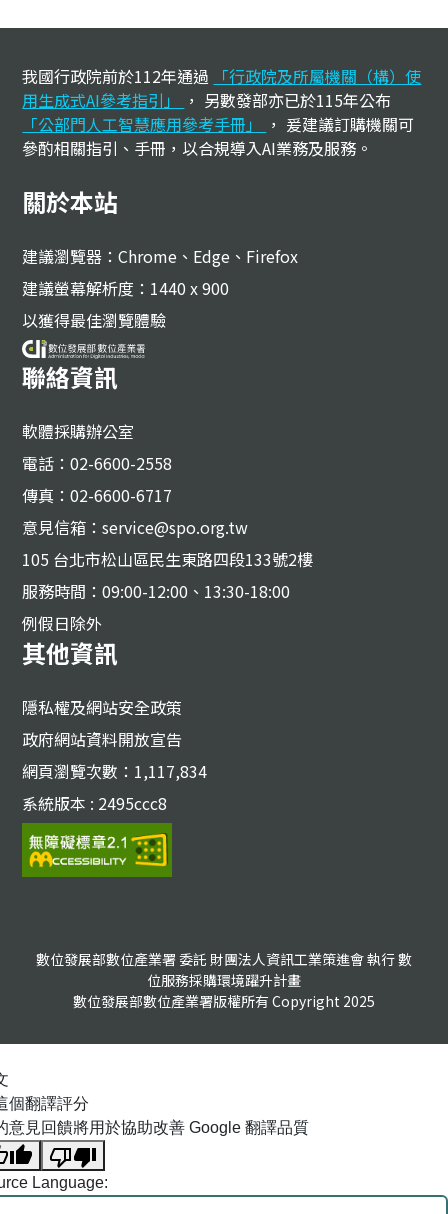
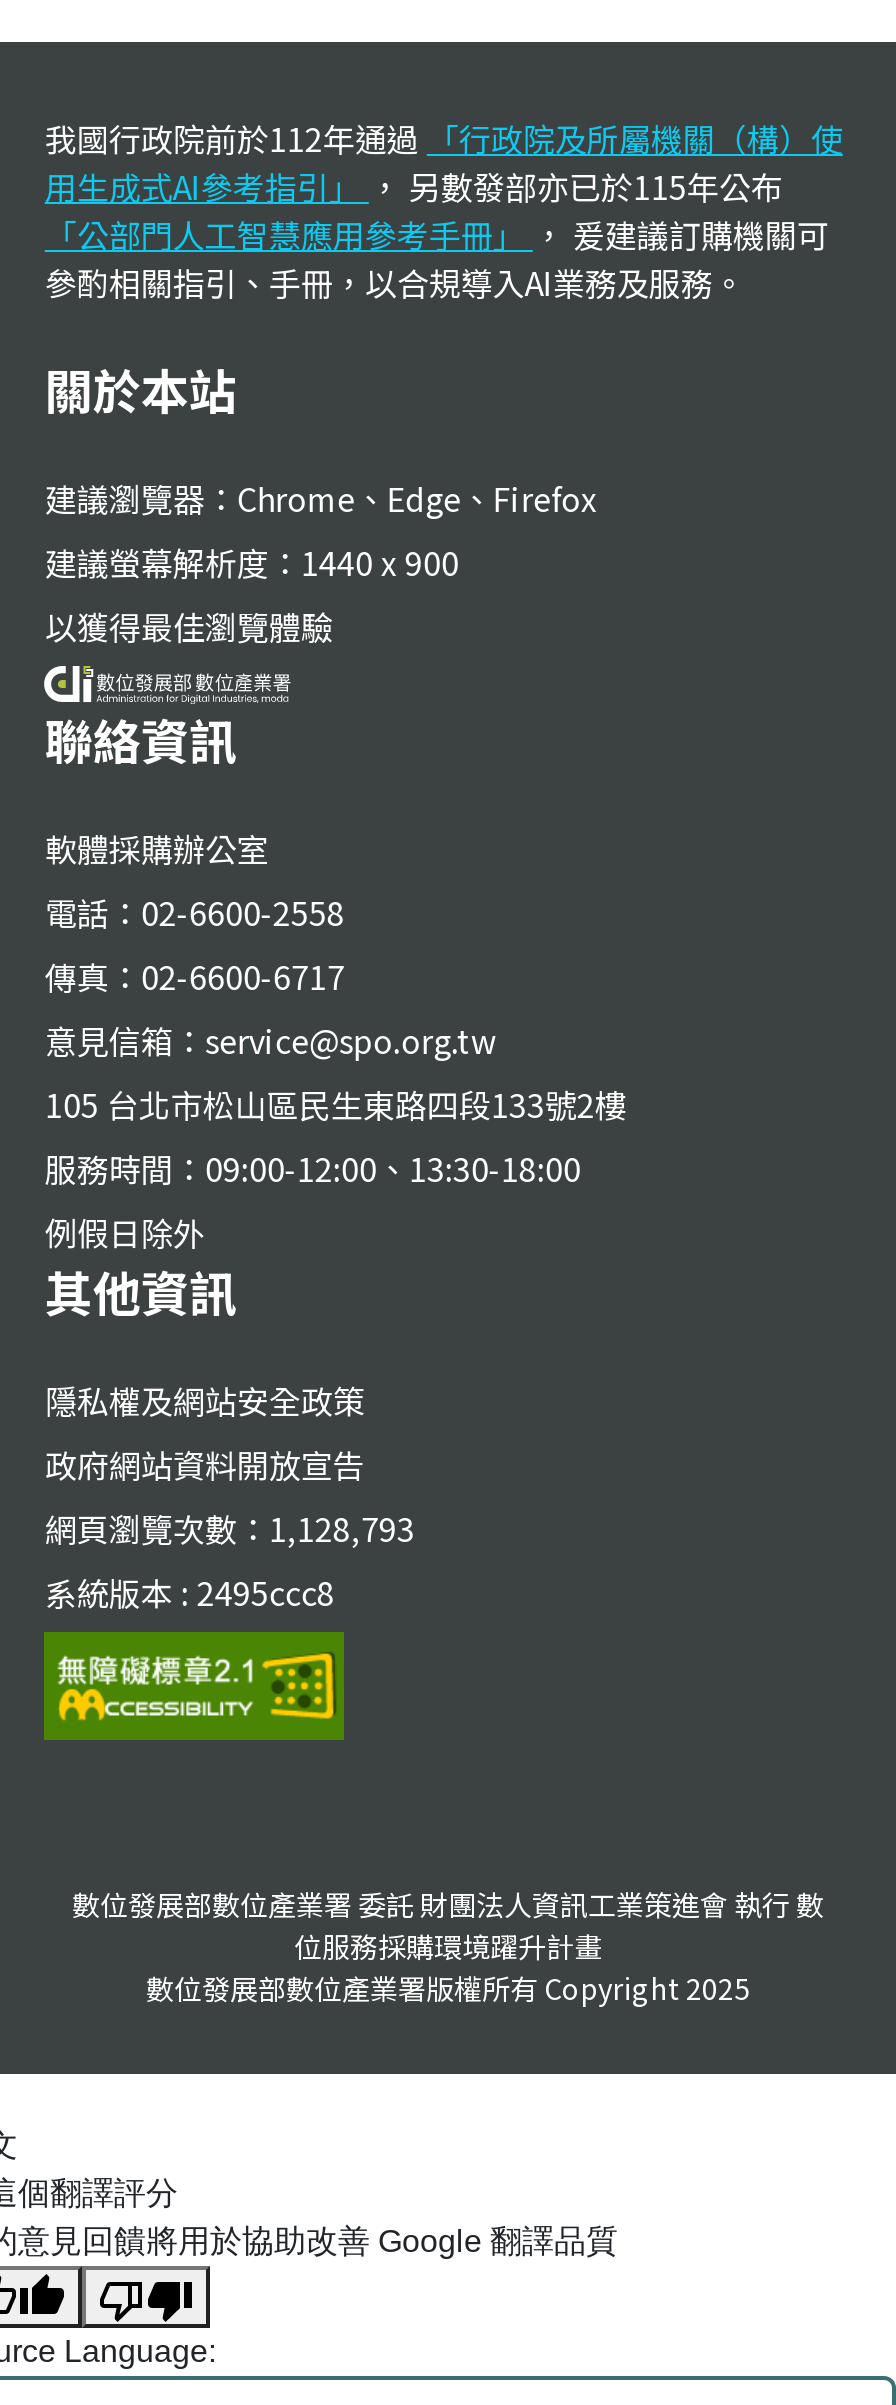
[22,759,207,783] 網頁瀏覽次數：1,117,834 -> [45,1504,415,1552] 網頁瀏覽次數：1,128,793

